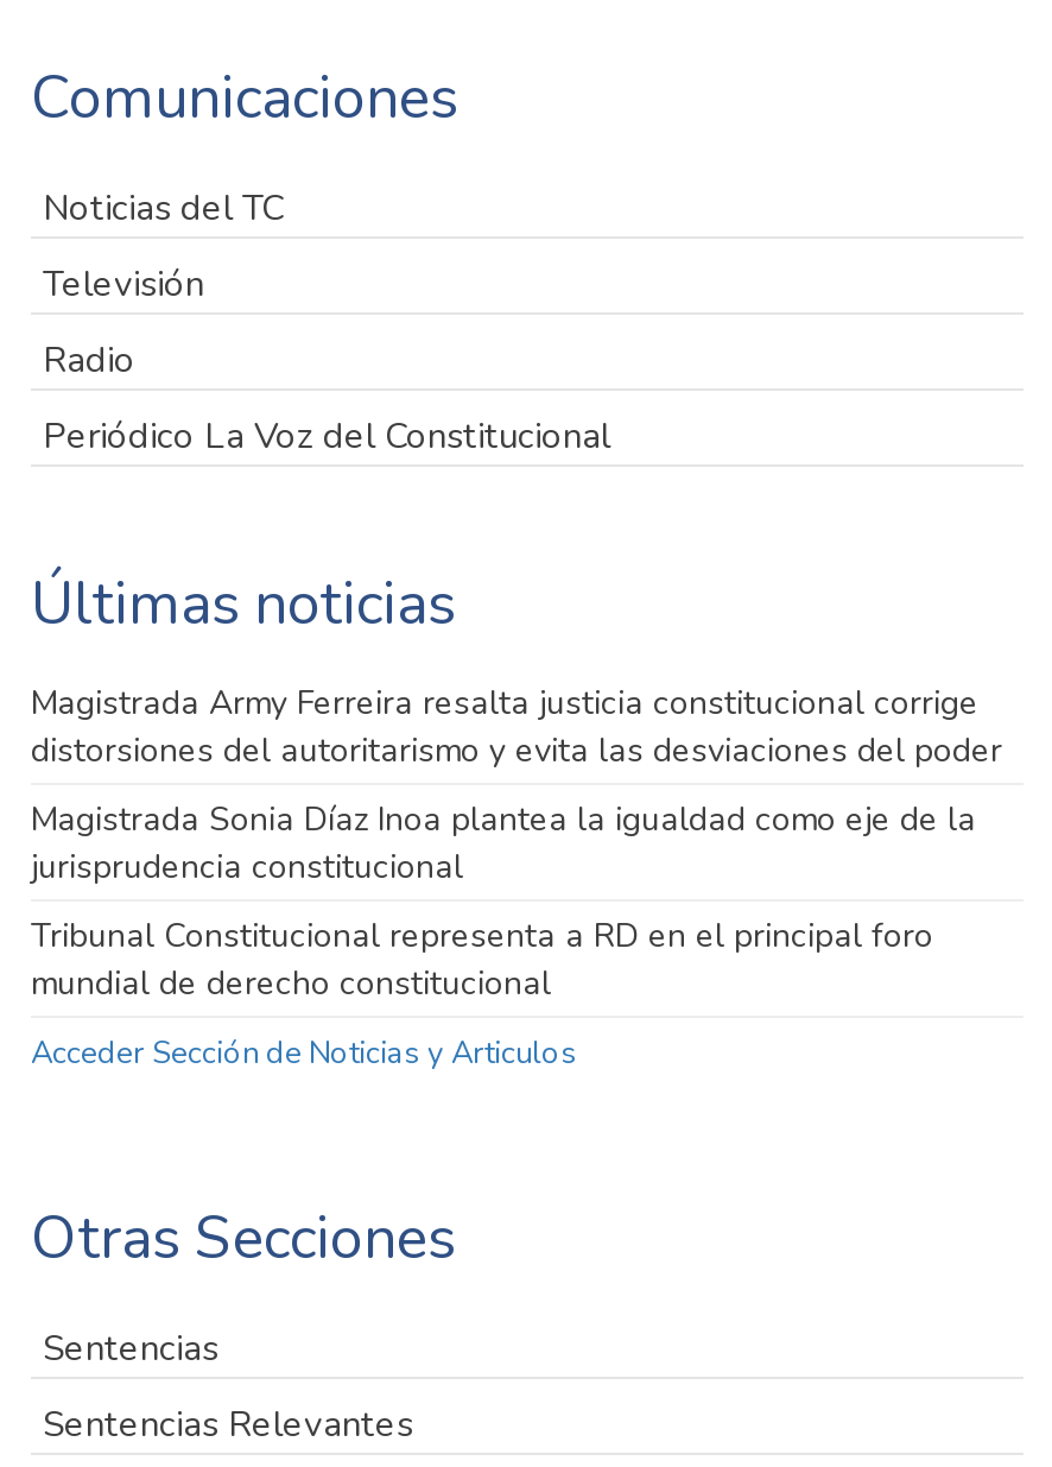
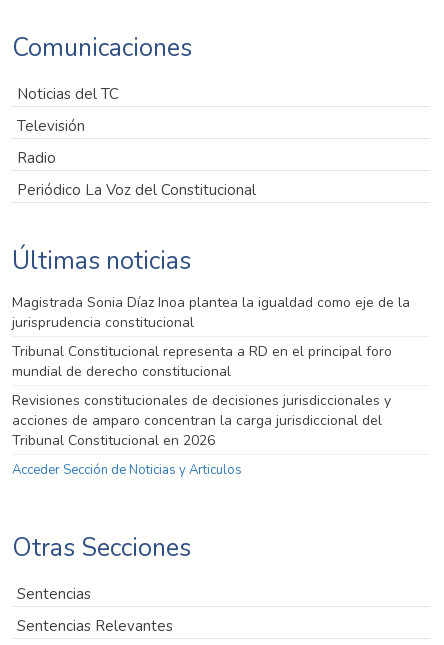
[31,681,1002,773] Magistrada Army Ferreira resalta justicia constitucional corrige | distorsiones del autoritarismo y evita las desviaciones del poder -> none
moved [31,797,976,1006] -> [12,293,410,381]: Magistrada Sonia Díaz Inoa plantea la igualdad como eje de la | jurisprudencia constitucional | Tribunal Constitucional representa a RD en el principal foro | mundial de derecho constitucional
none -> [12,391,391,450] Revisiones constitucionales de decisiones jurisdiccionales y | acciones de amparo concentran la carga jurisdiccional del | Tribunal Constitucional en 2026

